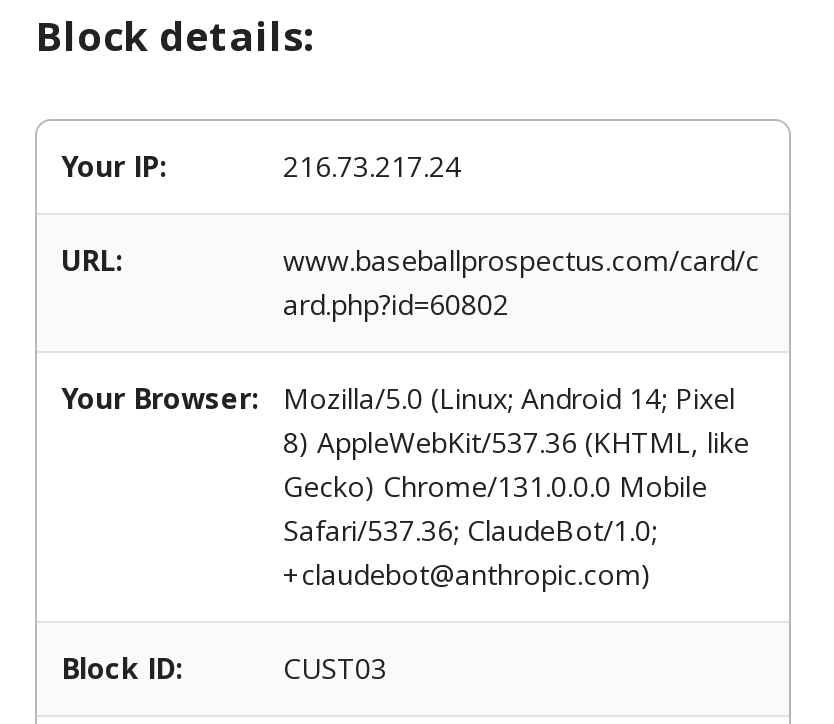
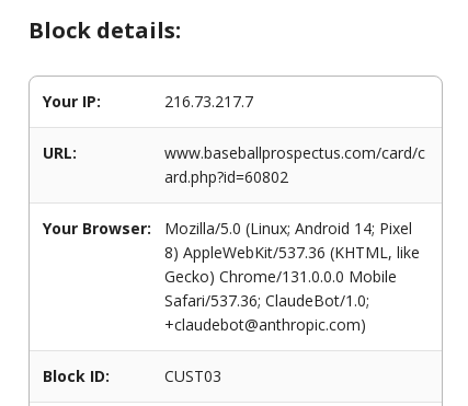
[283,147,461,185] 216.73.217.24 -> [164,91,253,112] 216.73.217.7

